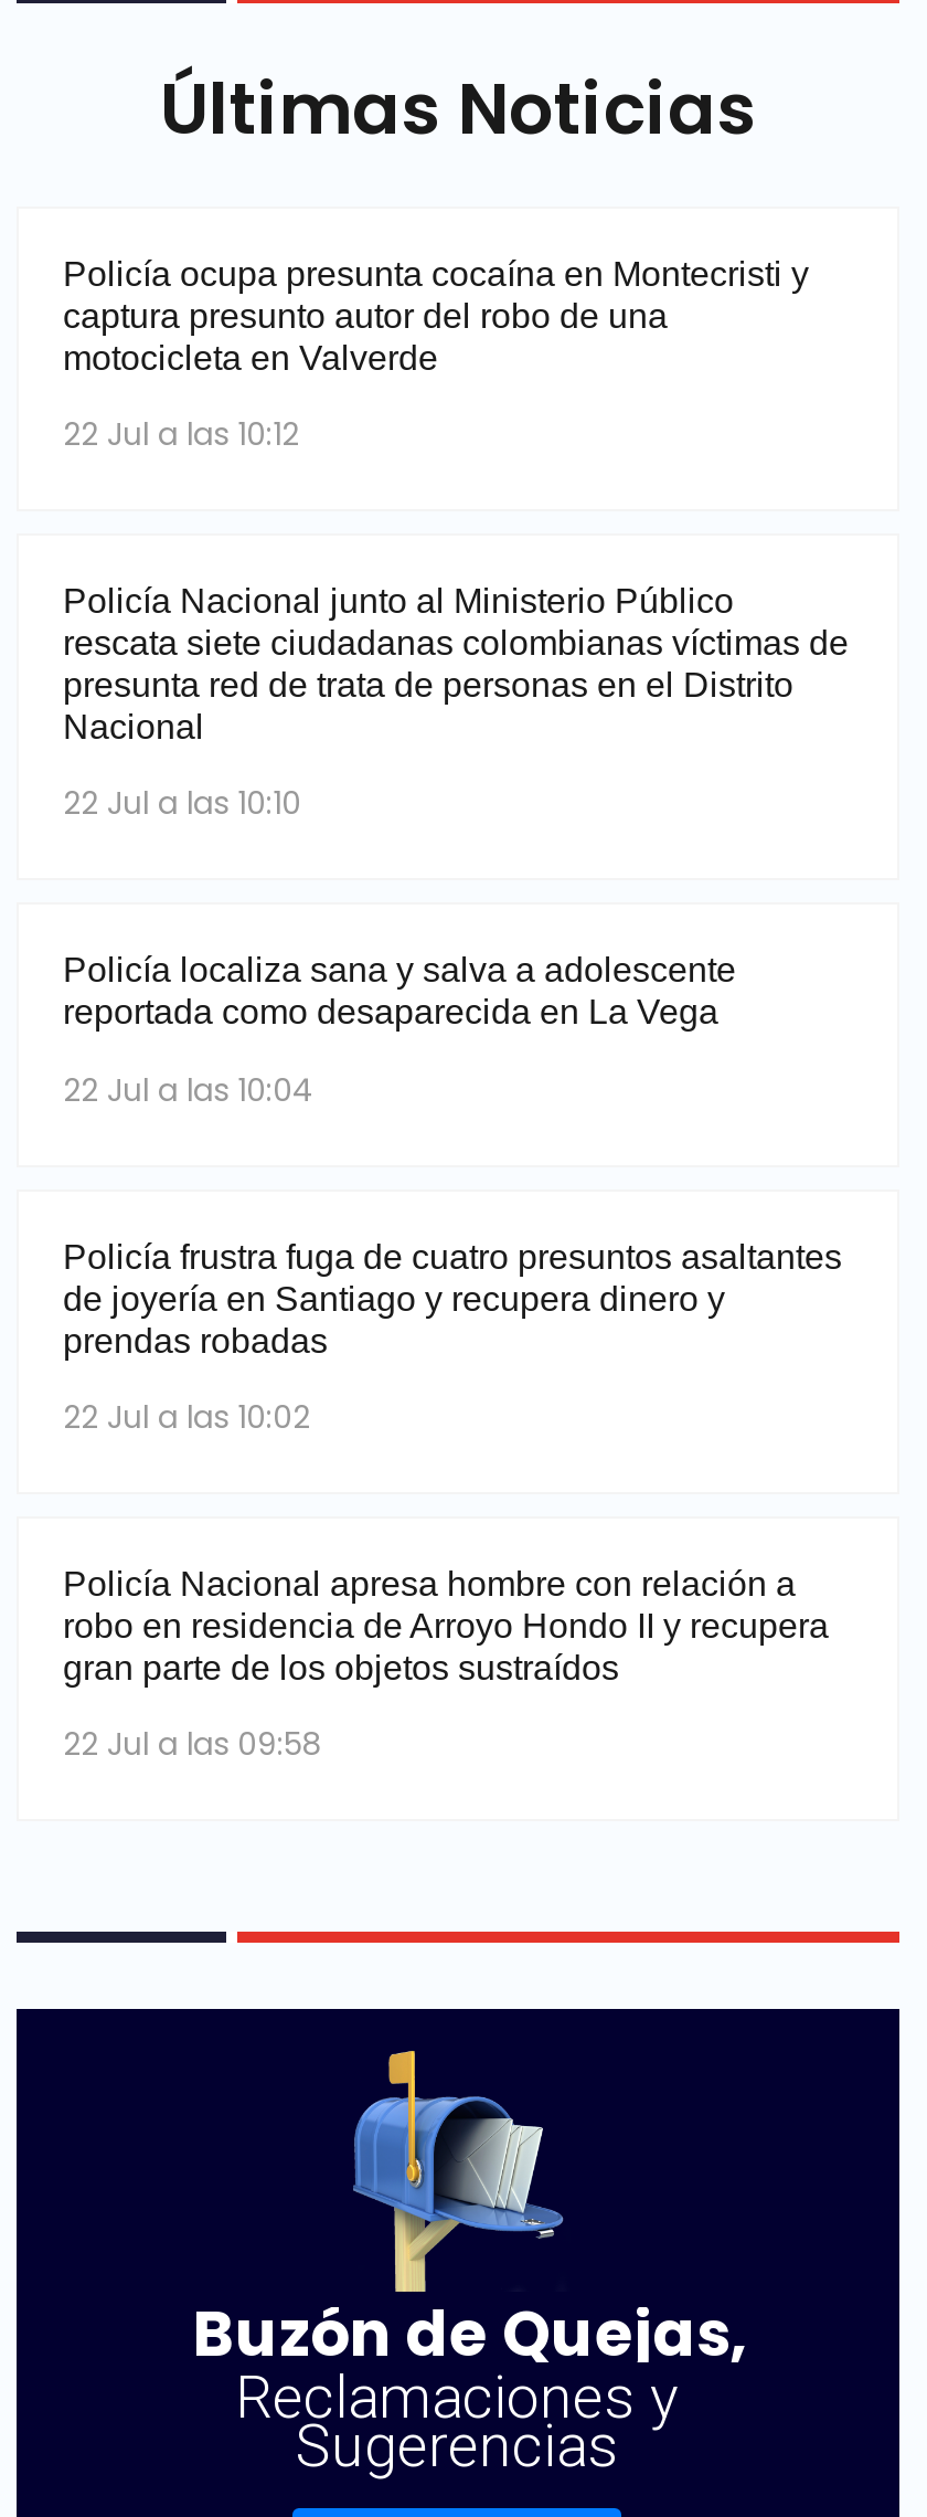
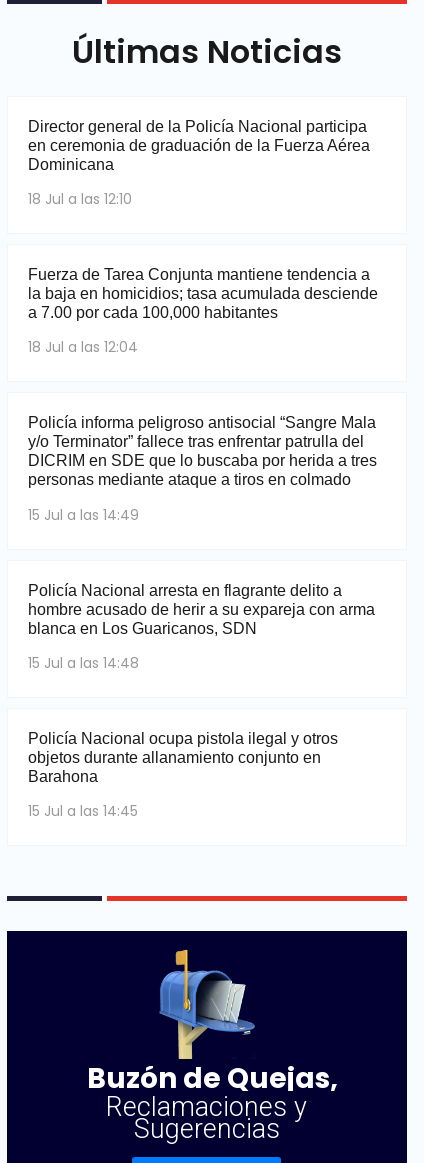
[63,255,809,377] Policía ocupa presunta cocaína en Montecristi y | captura presunto autor del robo de una | motocicleta en Valverde -> [28,118,370,173] Director general de la Policía Nacional participa | en ceremonia de graduación de la Fuerza Aérea | Dominicana
[63,412,299,457] 22 Jul a las 10:12 -> [28,189,132,209] 18 Jul a las 12:10
[63,582,849,746] Policía Nacional junto al Ministerio Público | rescata siete ciudadanas colombianas víctimas de | presunta red de trata de personas en el Distrito | Nacional -> [28,266,378,321] Fuerza de Tarea Conjunta mantiene tendencia a | la baja en homicidios; tasa acumulada desciende | a 7.00 por cada 100,000 habitantes
[63,782,301,826] 22 Jul a las 10:10 -> [28,337,138,357] 18 Jul a las 12:04
[63,952,736,1031] Policía localiza sana y salva a adolescente | reportada como desaparecida en La Vega -> [28,414,377,488] Policía informa peligroso antisocial “Sangre Mala | y/o Terminator” fallece tras enfrentar patrulla del | DICRIM en SDE que lo buscaba por herida a tres | personas mediante ataque a tiros en colmado
[63,1067,315,1111] 22 Jul a las 10:04 -> [28,505,139,525] 15 Jul a las 14:49
[63,1237,842,1359] Policía frustra fuga de cuatro presuntos asaltantes | de joyería en Santiago y recupera dinero y | prendas robadas -> [28,582,375,637] Policía Nacional arresta en flagrante delito a | hombre acusado de herir a su expareja con arma | blanca en Los Guaricanos, SDN
[63,1394,310,1439] 22 Jul a las 10:02 -> [28,653,139,673] 15 Jul a las 14:48
[63,1565,829,1686] Policía Nacional apresa hombre con relación a | robo en residencia de Arroyo Hondo II y recupera | gran parte de los objetos sustraídos -> [28,730,338,785] Policía Nacional ocupa pistola ilegal y otros | objetos durante allanamiento conjunto en | Barahona
[63,1722,321,1766] 22 Jul a las 09:58 -> [28,801,138,821] 15 Jul a las 14:45

